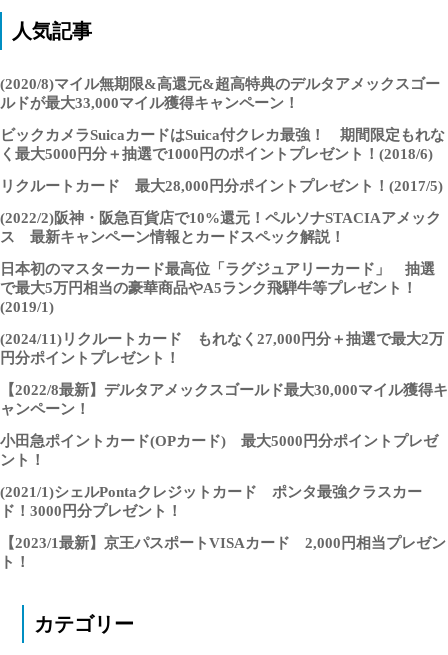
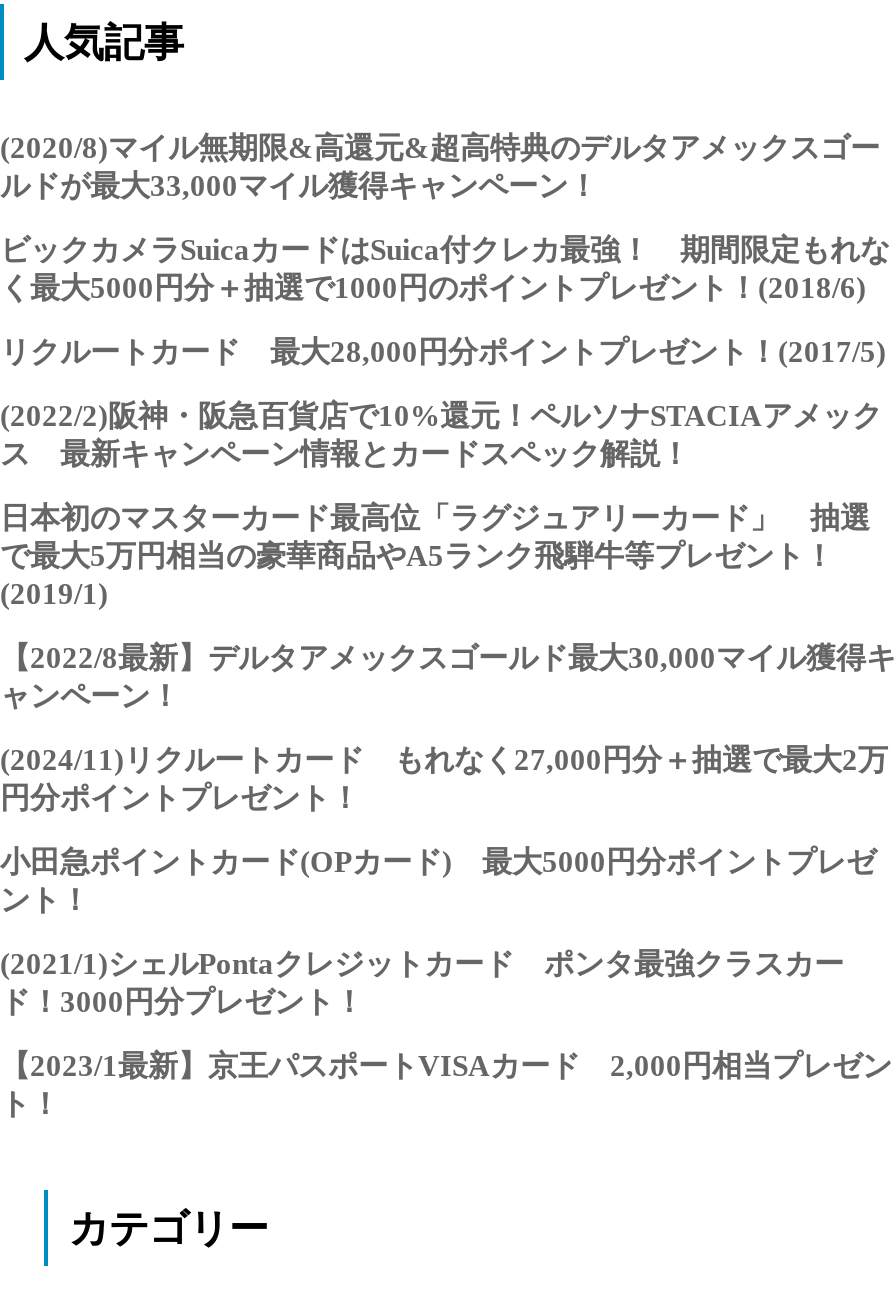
moved [0,331,444,366] -> [0,744,888,814]: (2024/11)リクルートカード もれなく27,000円分＋抽選で最大2万 | 円分ポイントプレゼント！
moved [0,382,448,417] -> [0,642,896,712]: 【2022/8最新】デルタアメックスゴールド最大30,000マイル獲得キ | ャンペーン！

